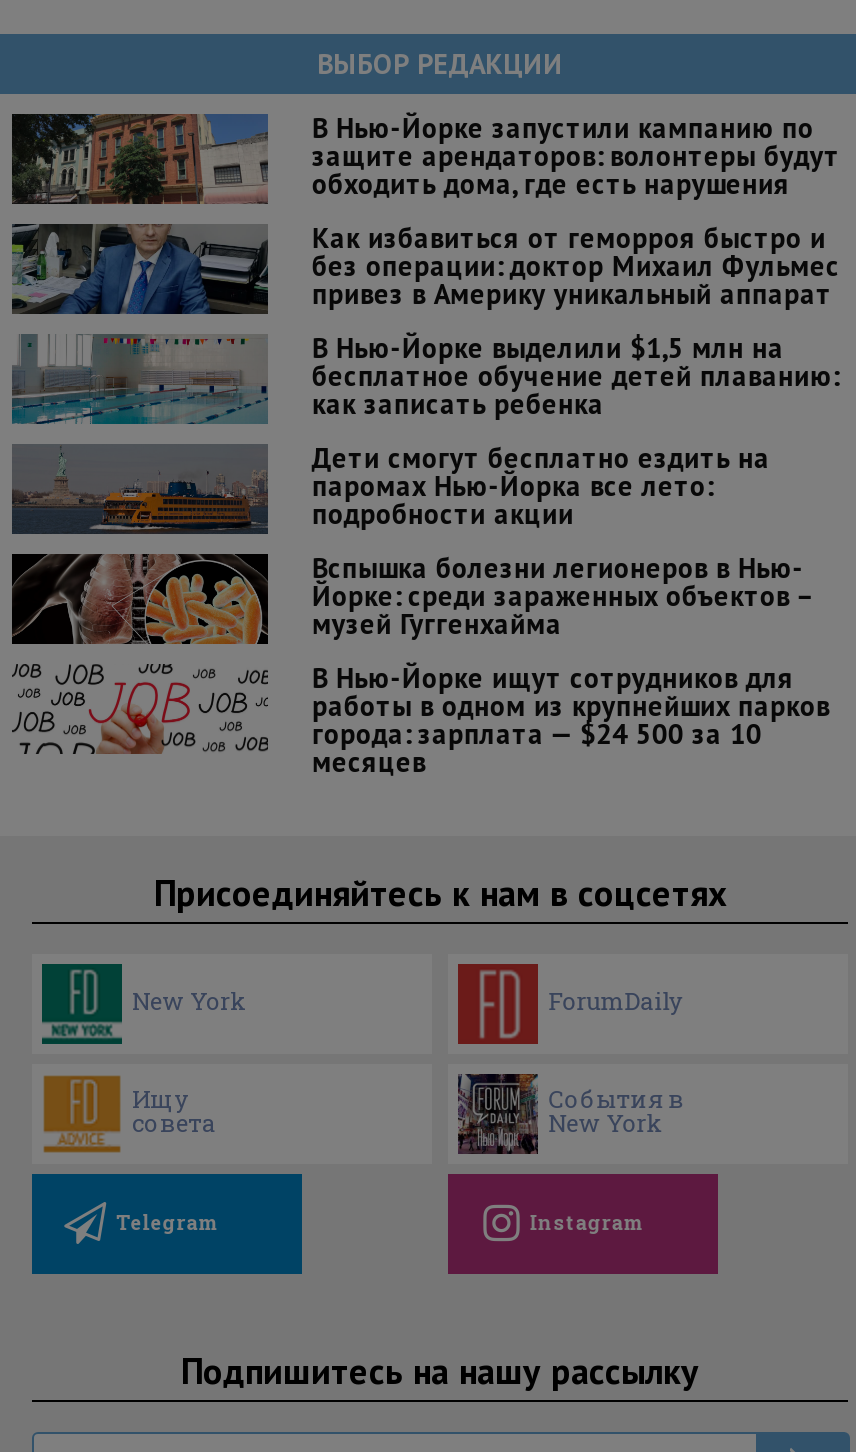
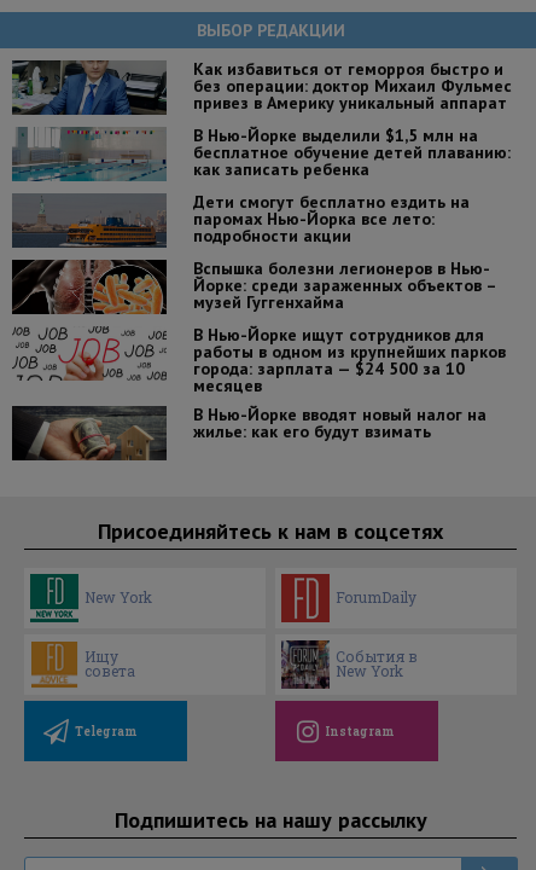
[10,109,840,206] [image] | В Нью-Йорке запустили кампанию по | защите арендаторов: волонтеры будут | обходить дома, где есть нарушения -> none
moved [10,219,840,779] -> [11,58,512,397]: [image] | Как избавиться от геморроя быстро и | без операции: доктор Михаил Фульмес | ... | города: зарплата — $24 500 за 10 | месяцев
none -> [11,404,486,462] [image] | В Нью-Йорке вводят новый налог на | жилье: как его будут взимать

